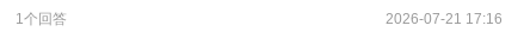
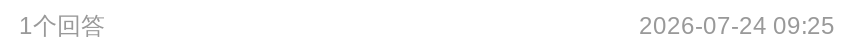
[386,11,503,27] 2026-07-21 17:16 -> [639,12,835,40] 2026-07-24 09:25

